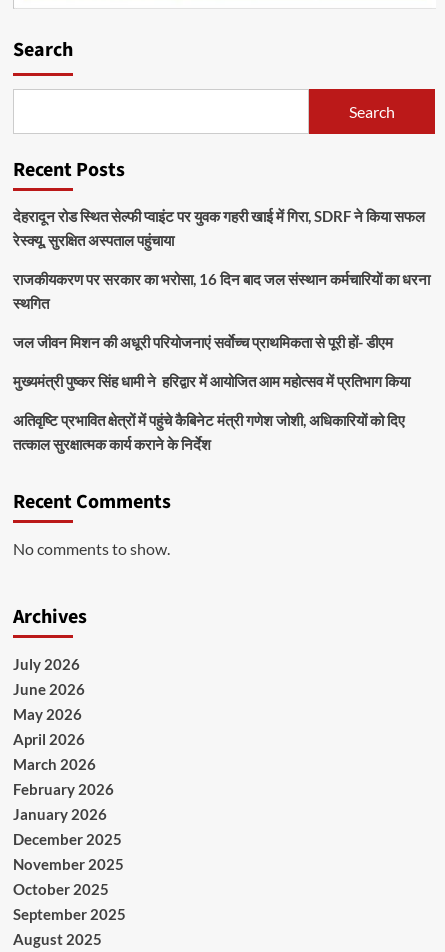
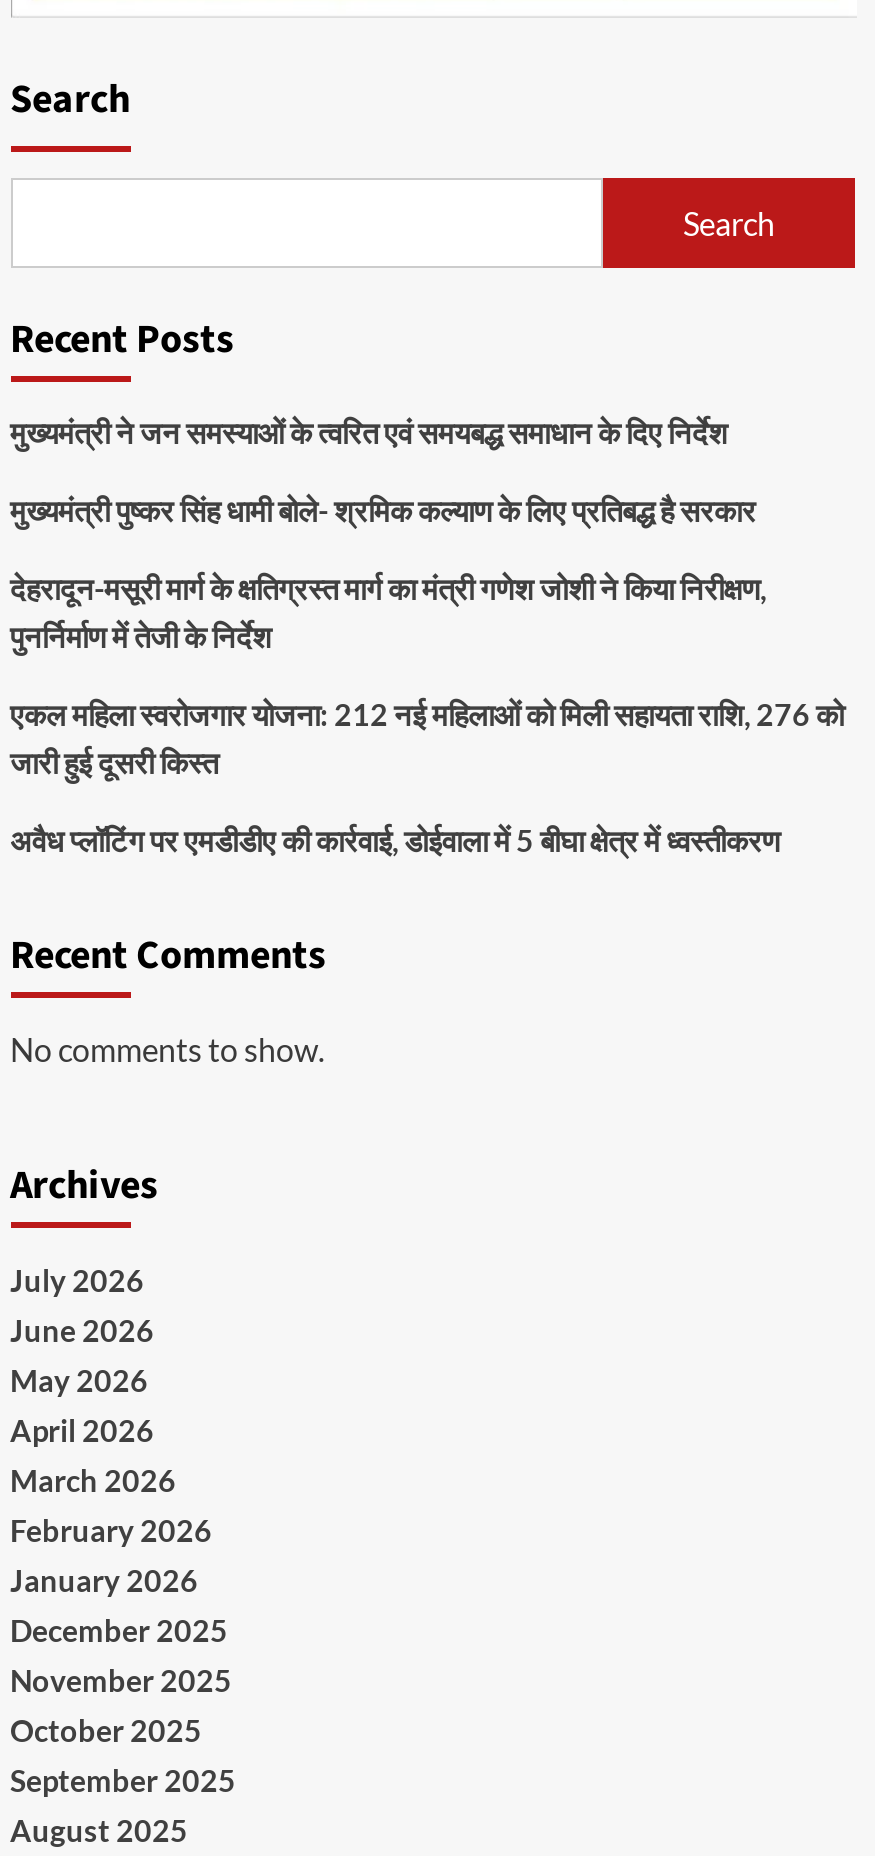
[12,207,424,249] देहरादून रोड स्थित सेल्फी प्वाइंट पर युवक गहरी खाई में गिरा, SDRF ने किया सफल | रेस्क्यू, सुरक्षित अस्पताल पहुंचाया -> [10,415,728,451] मुख्यमंत्री ने जन समस्याओं के त्वरित एवं समयबद्ध समाधान के दिए निर्देश
[12,270,429,312] राजकीयकरण पर सरकार का भरोसा, 16 दिन बाद जल संस्थान कर्मचारियों का धरना | स्थगित -> [10,493,756,529] मुख्यमंत्री पुष्कर सिंह धामी बोले- श्रमिक कल्याण के लिए प्रतिबद्ध है सरकार
[12,333,392,351] जल जीवन मिशन की अधूरी परियोजनाएं सर्वाेच्च प्राथमिकता से पूरी हों- डीएम -> [10,571,766,655] देहरादून-मसूरी मार्ग के क्षतिग्रस्त मार्ग का मंत्री गणेश जोशी ने किया निरीक्षण, | पुनर्निर्माण में तेजी के निर्देश
[12,372,409,390] मुख्यमंत्री पुष्कर सिंह धामी ने हरिद्वार में आयोजित आम महोत्सव में प्रतिभाग किया -> [10,697,844,781] एकल महिला स्वरोजगार योजना: 212 नई महिलाओं को मिली सहायता राशि, 276 को | जारी हुई दूसरी किस्त
[12,411,404,453] अतिवृष्टि प्रभावित क्षेत्रों में पहुंचे कैबिनेट मंत्री गणेश जोशी, अधिकारियों को दिए | तत्काल सुरक्षात्मक कार्य कराने के निर्देश -> [10,823,780,859] अवैध प्लॉटिंग पर एमडीडीए की कार्रवाई, डोईवाला में 5 बीघा क्षेत्र में ध्वस्तीकरण

